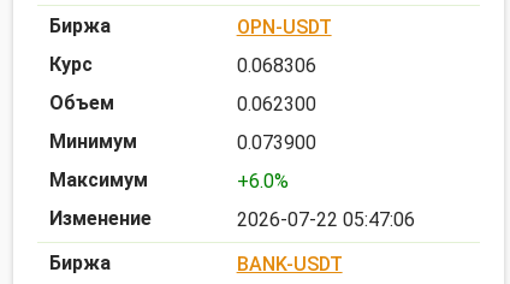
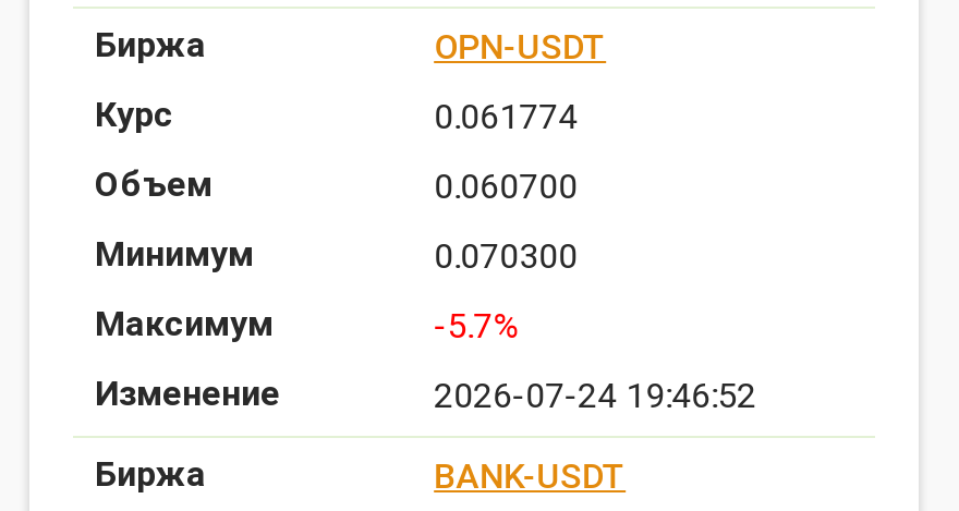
[236,54,316,77] 0.068306 -> [434,96,578,137] 0.061774
[236,93,316,116] 0.062300 -> [434,166,578,207] 0.060700
[236,131,316,154] 0.073900 -> [434,235,578,277] 0.070300
[236,170,288,193] +6.0% -> [434,305,519,346] -5.7%
[236,208,414,231] 2026-07-22 05:47:06 -> [434,375,757,416] 2026-07-24 19:46:52

